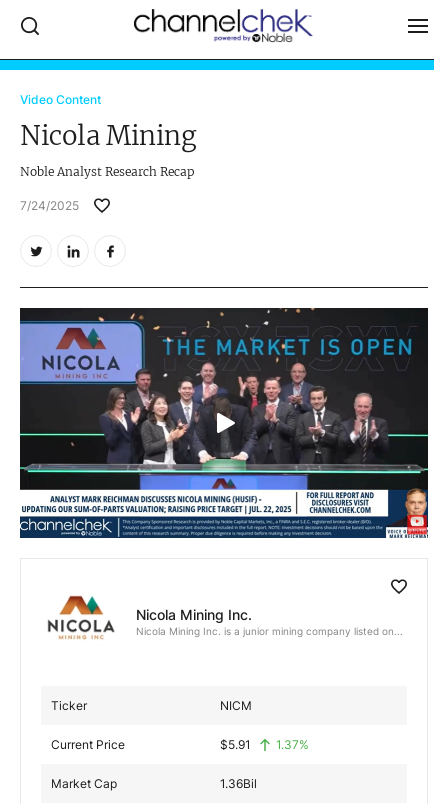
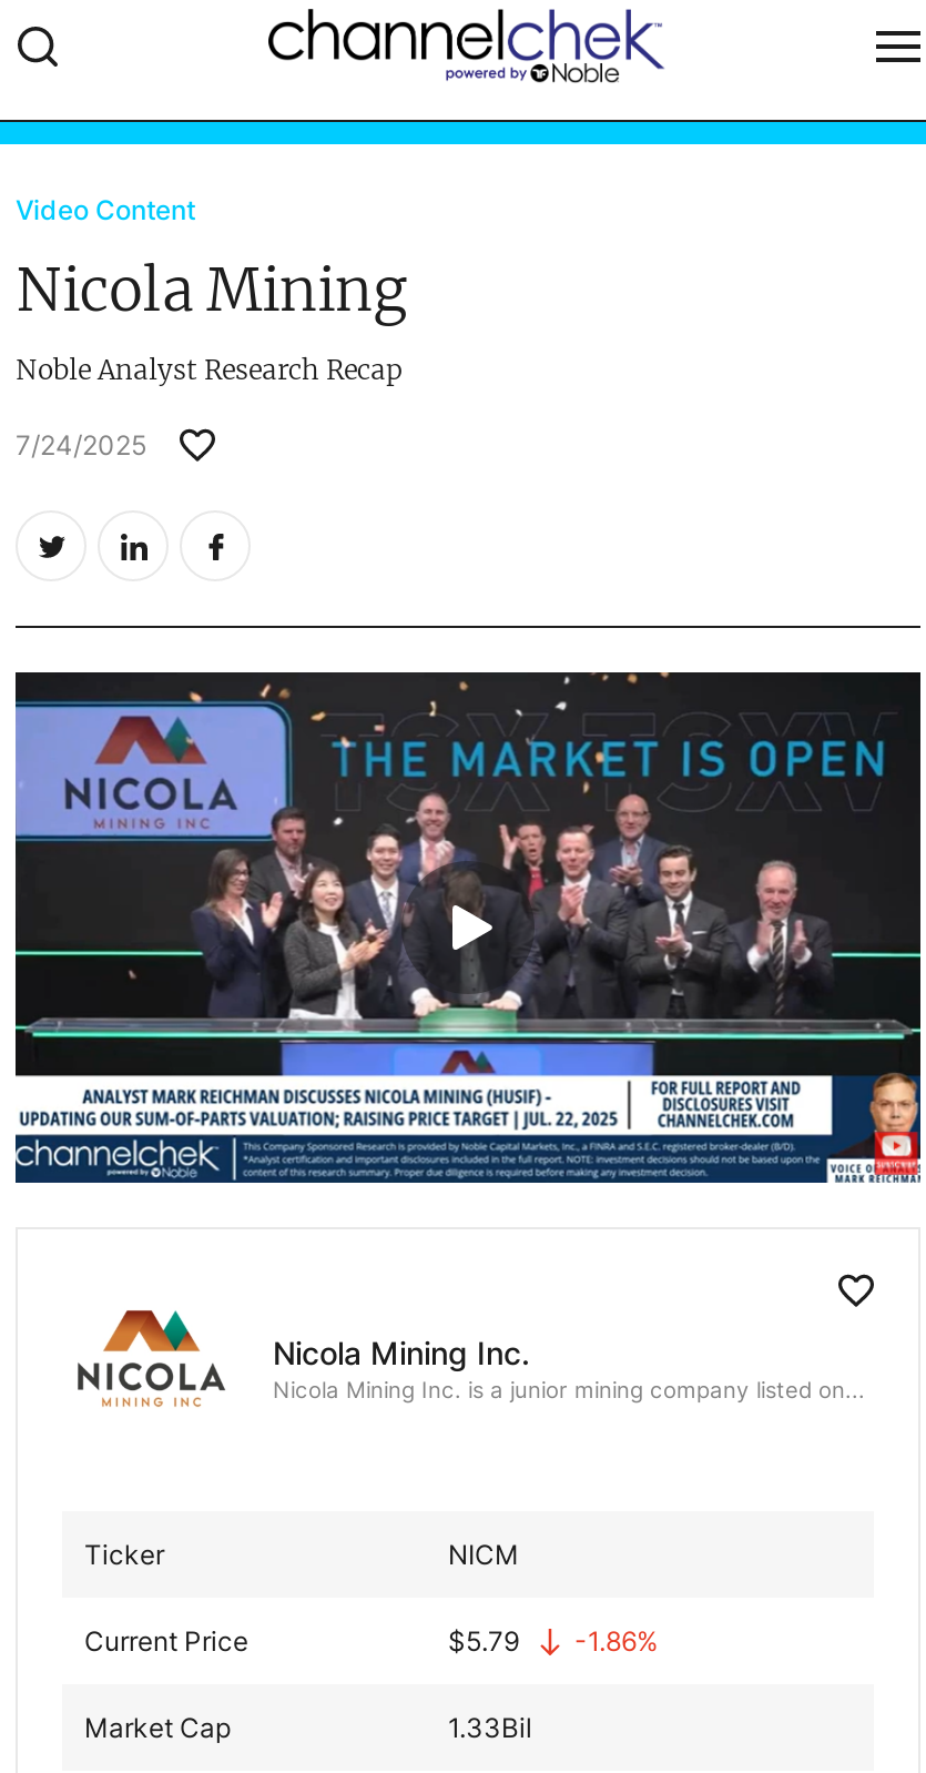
[220,736,251,751] $5.91 -> [448,1623,519,1657] $5.79
[276,736,309,751] 1.37% -> [574,1623,659,1657] -1.86%
[220,775,257,790] 1.36Bil -> [448,1710,532,1743] 1.33Bil

